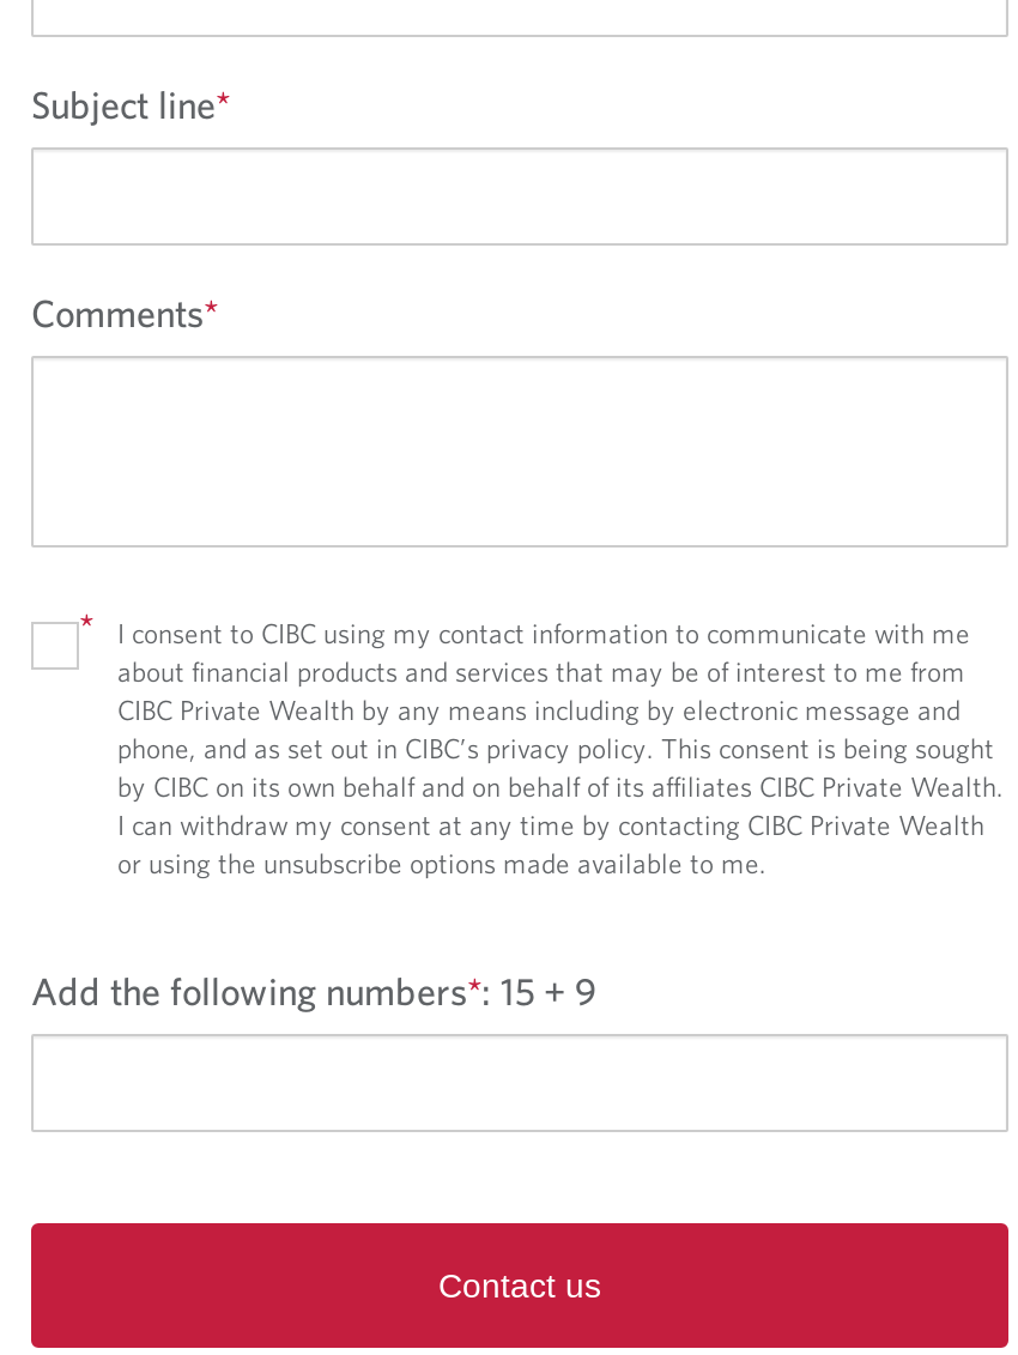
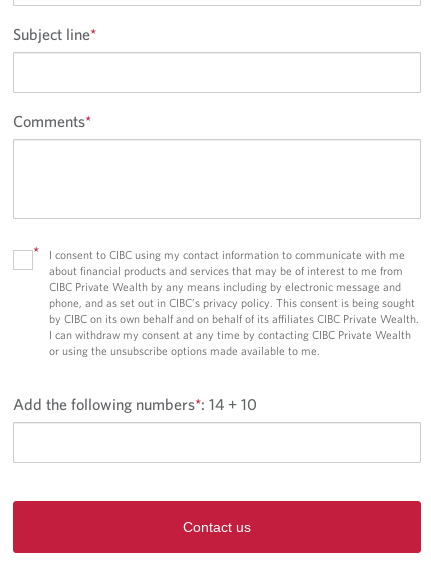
[31,969,596,1012] Add the following numbers*: 15 + 9 -> [13,395,257,413] Add the following numbers*: 14 + 10

